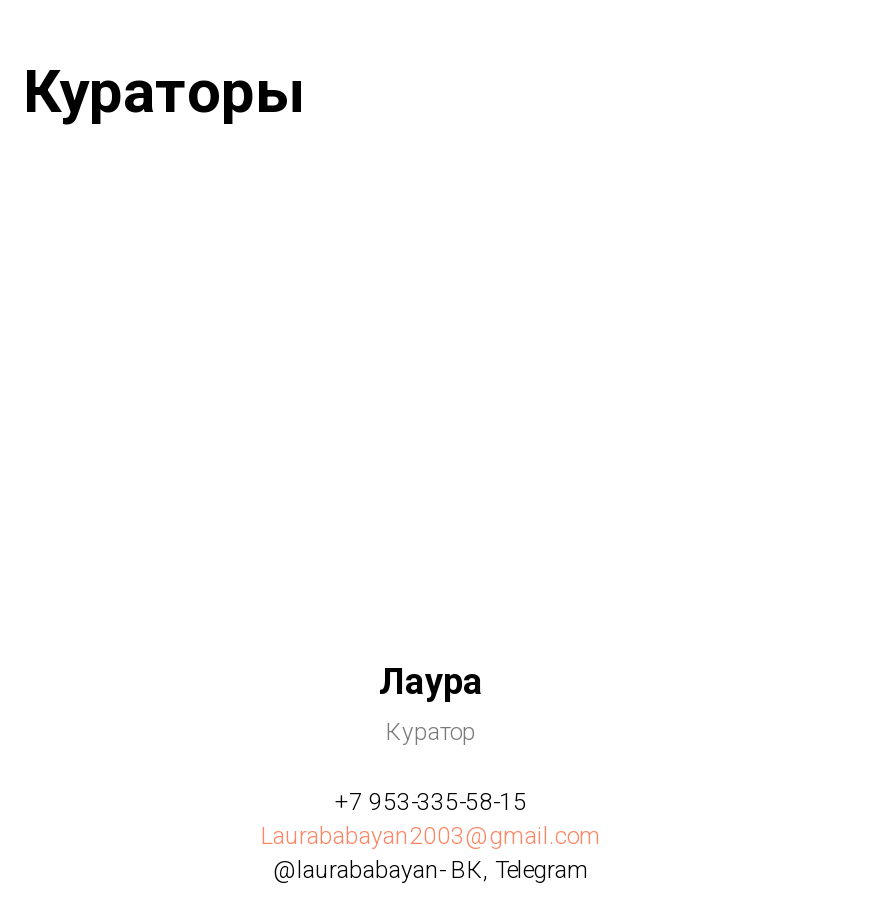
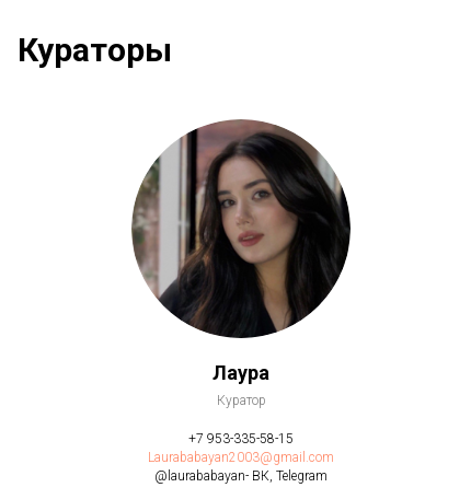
none -> [130,118,352,339] [image]

